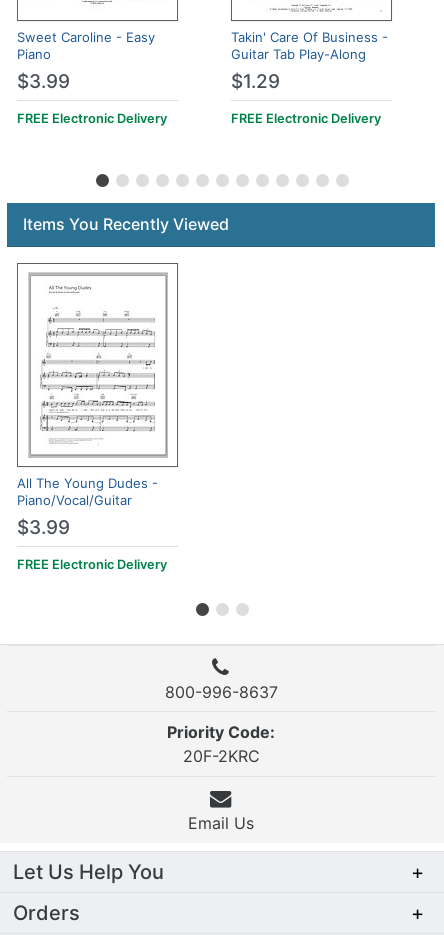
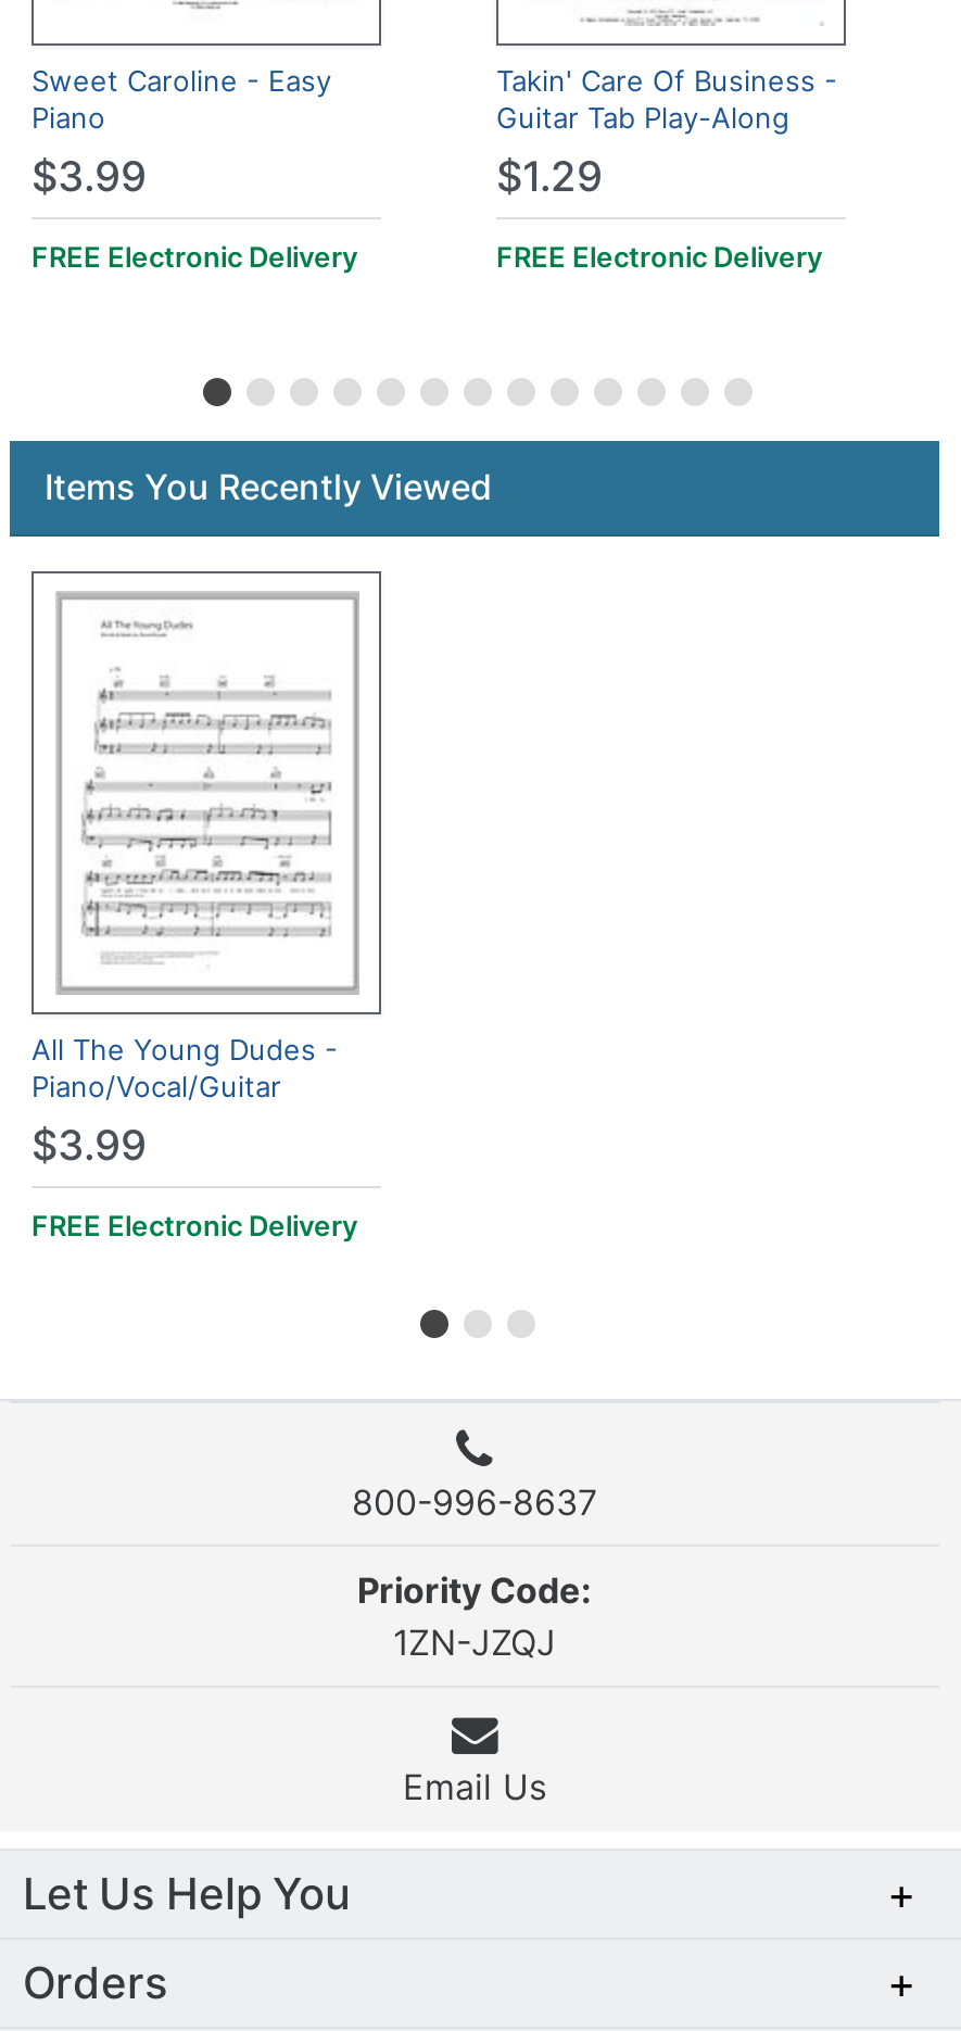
[182,746,259,766] 20F-2KRC -> [393,1621,556,1665] 1ZN-JZQJ

